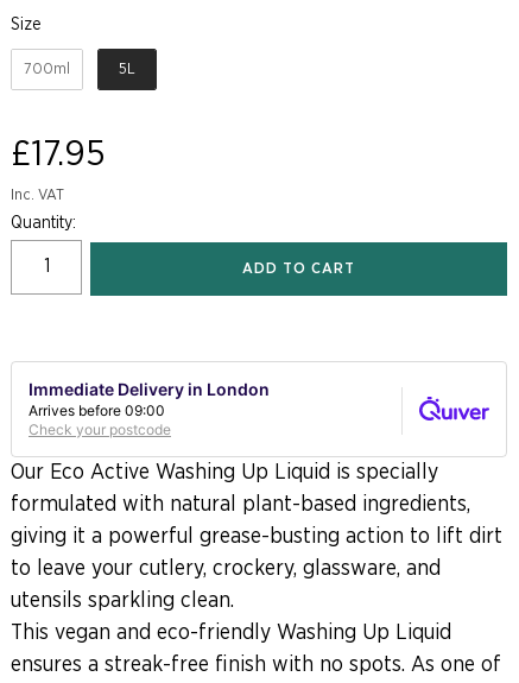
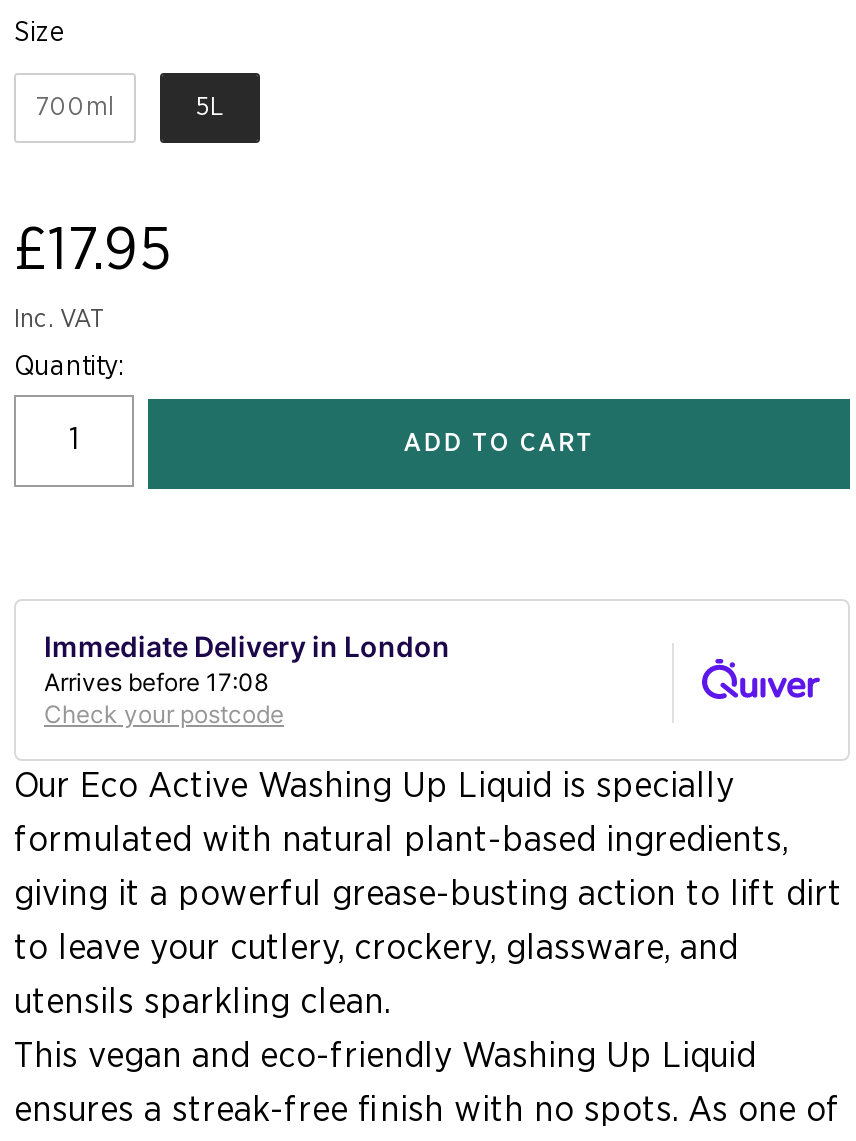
[29,401,165,419] Arrives before 09:00 -> [44,667,268,697] Arrives before 17:08

